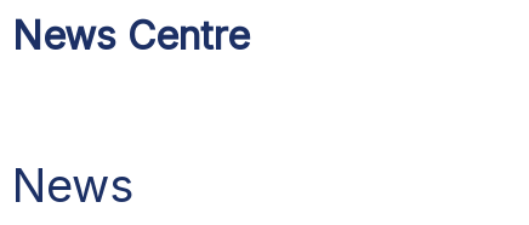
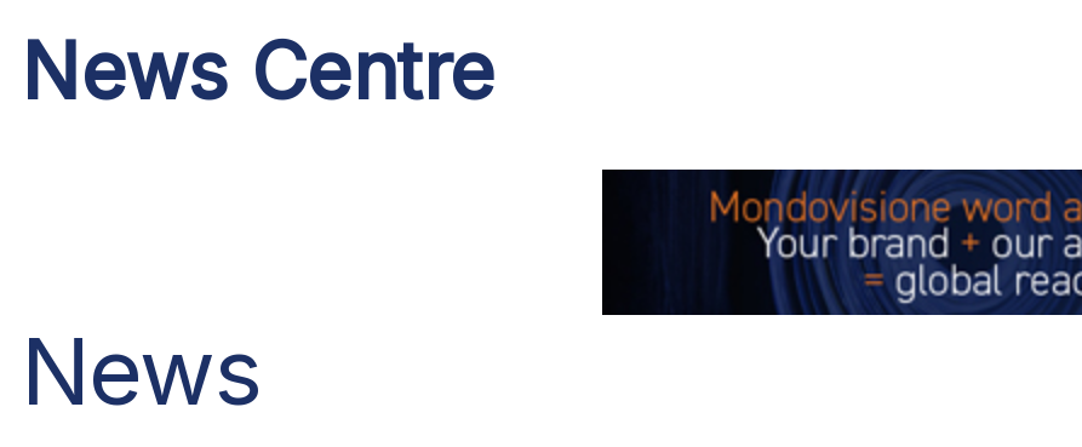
none -> [600,167,1075,317] [image]

